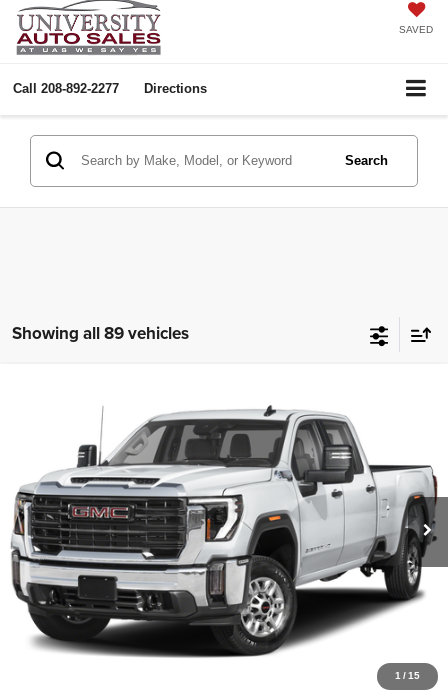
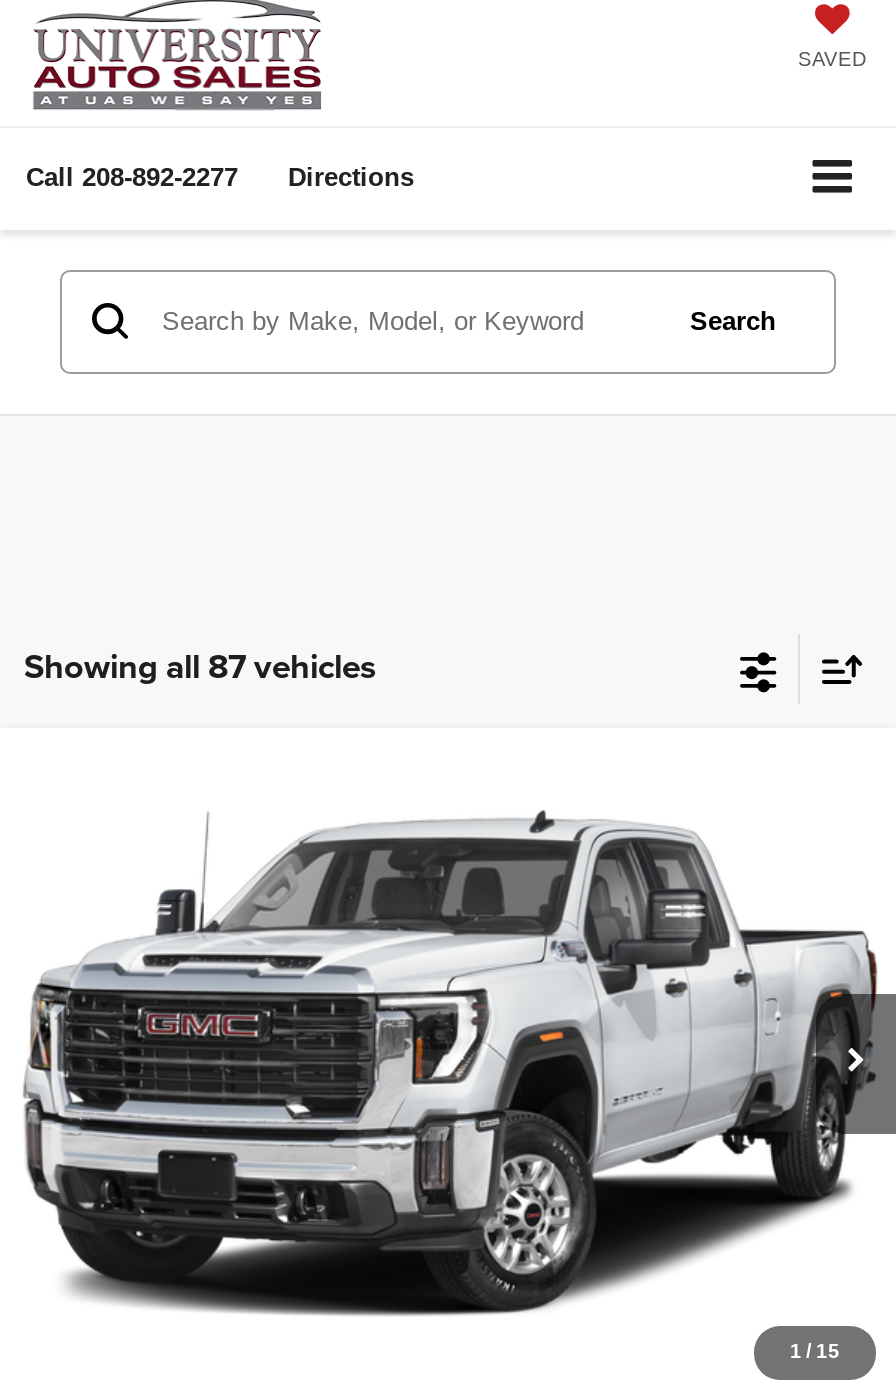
[12,321,189,345] Showing all 89 vehicles -> [24,642,376,690] Showing all 87 vehicles

